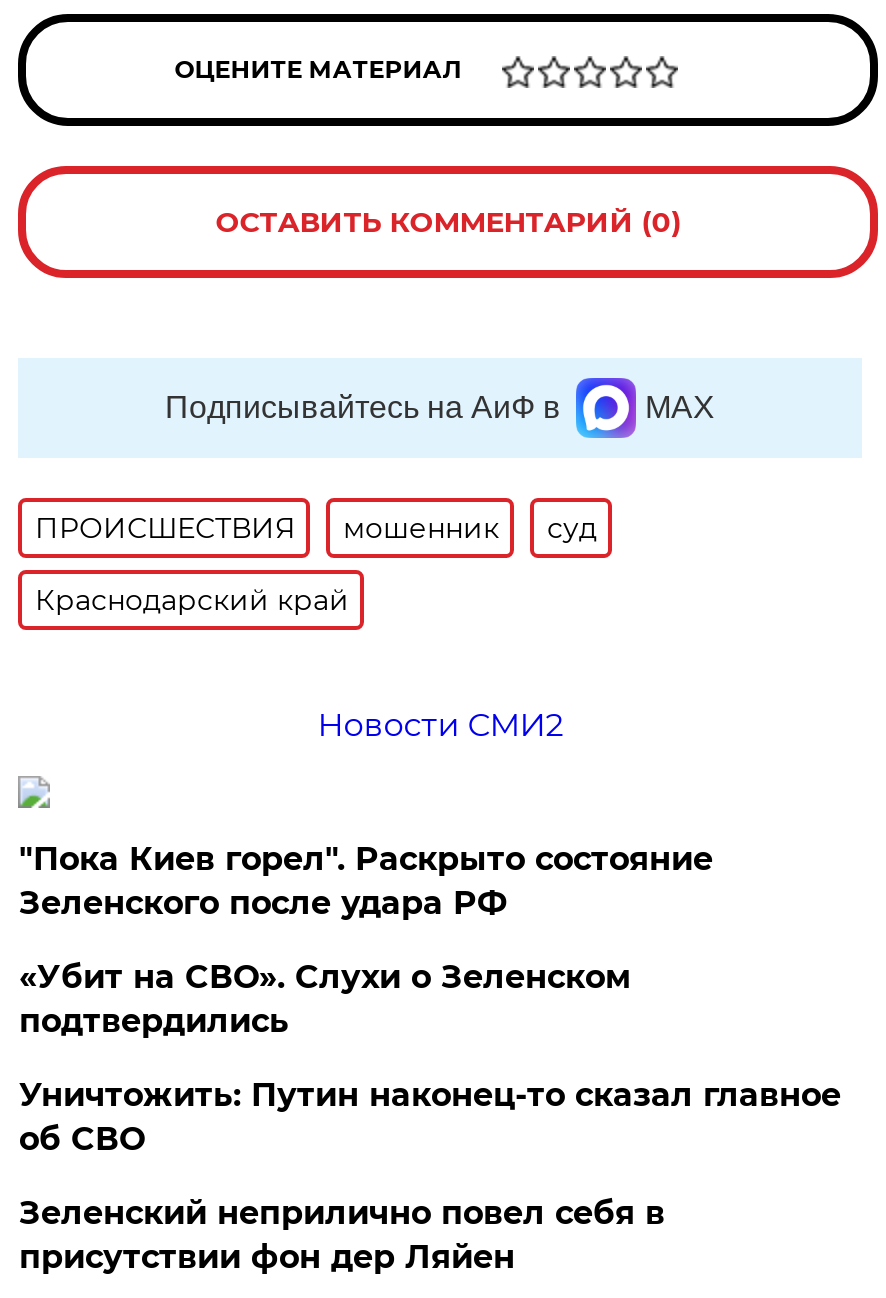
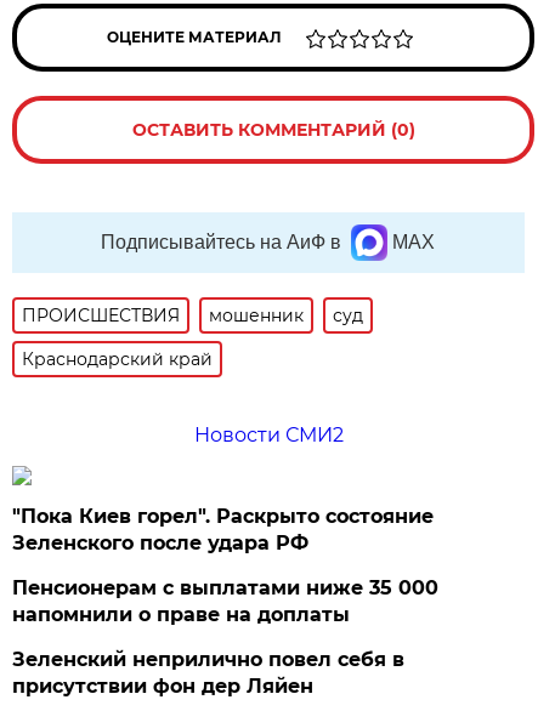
[19,958,841,1158] «Убит на СВО». Слухи о Зеленском | подтвердились | Уничтожить: Путин наконец-то сказал главное | об СВО -> [13,576,439,626] Пенсионерам с выплатами ниже 35 000 | напомнили о праве на доплаты

